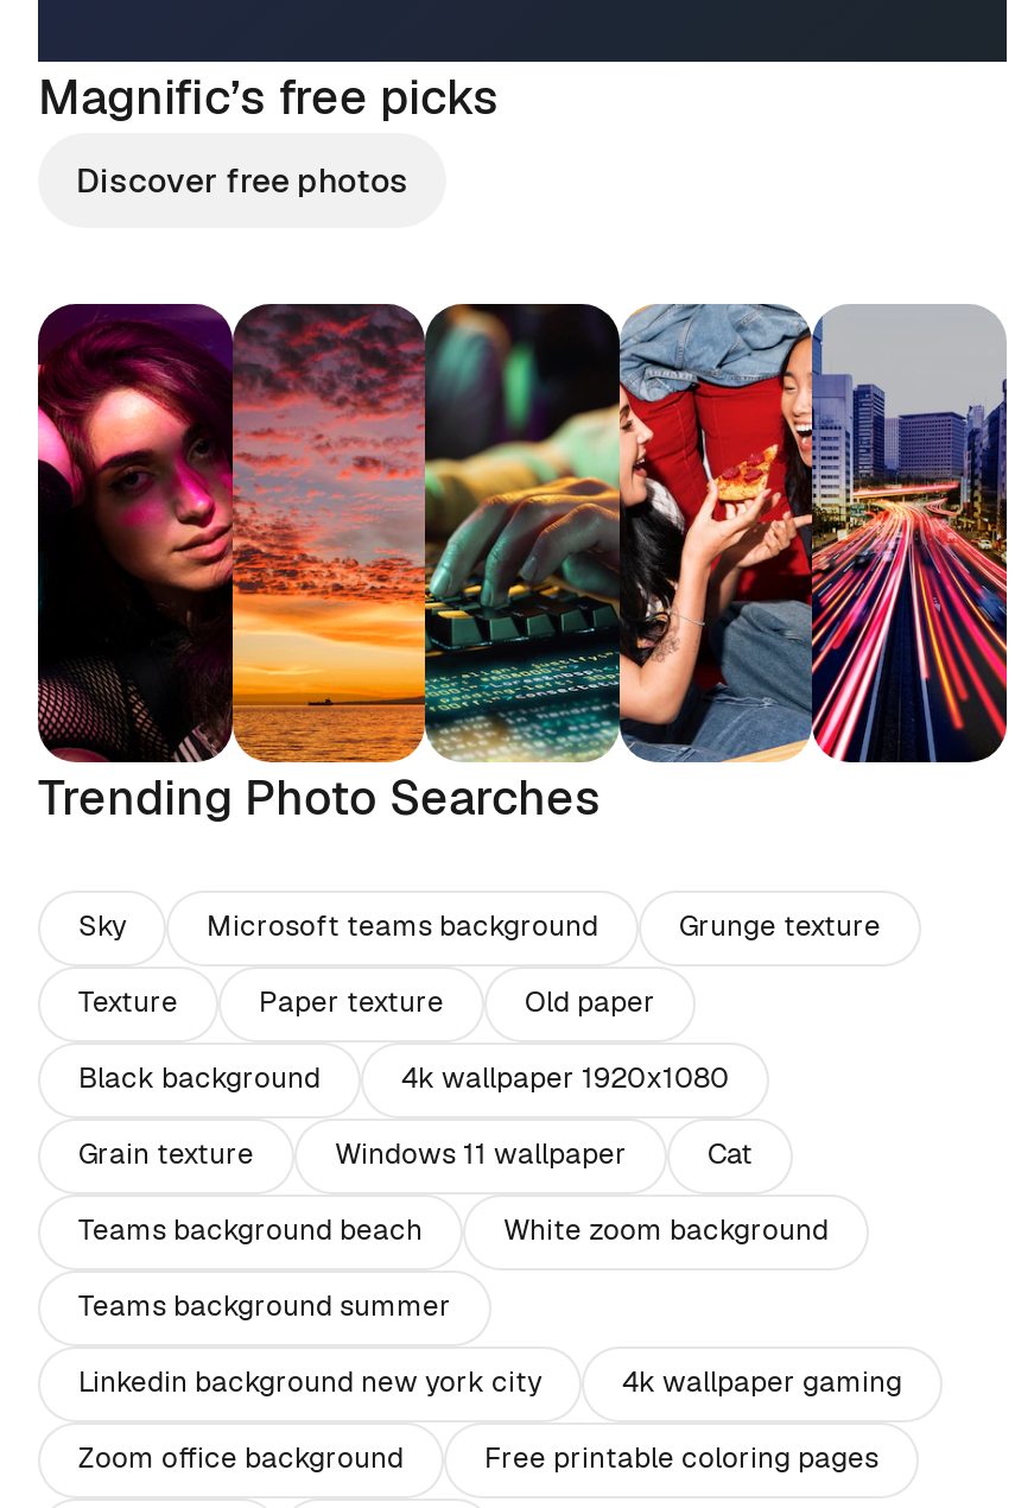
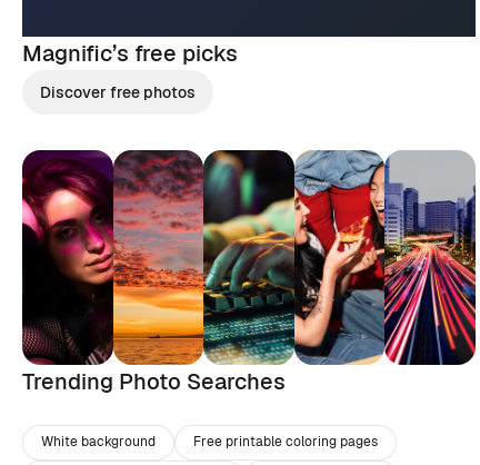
[78,908,902,1478] Sky | Microsoft teams background | Grunge texture | Texture | Paper texture | Old paper | Black background | 4k wallpaper 1920x1080 | Grain texture | Windows 11 wallpaper | Cat | Teams background beach | White zoom background | Teams background summer | Linkedin background new york city | 4k wallpaper gaming | Zoom office background -> [41,433,156,451] White background

